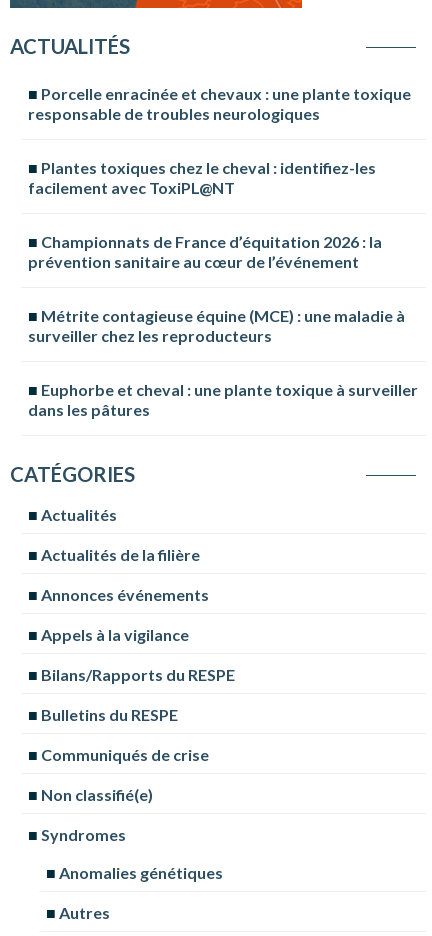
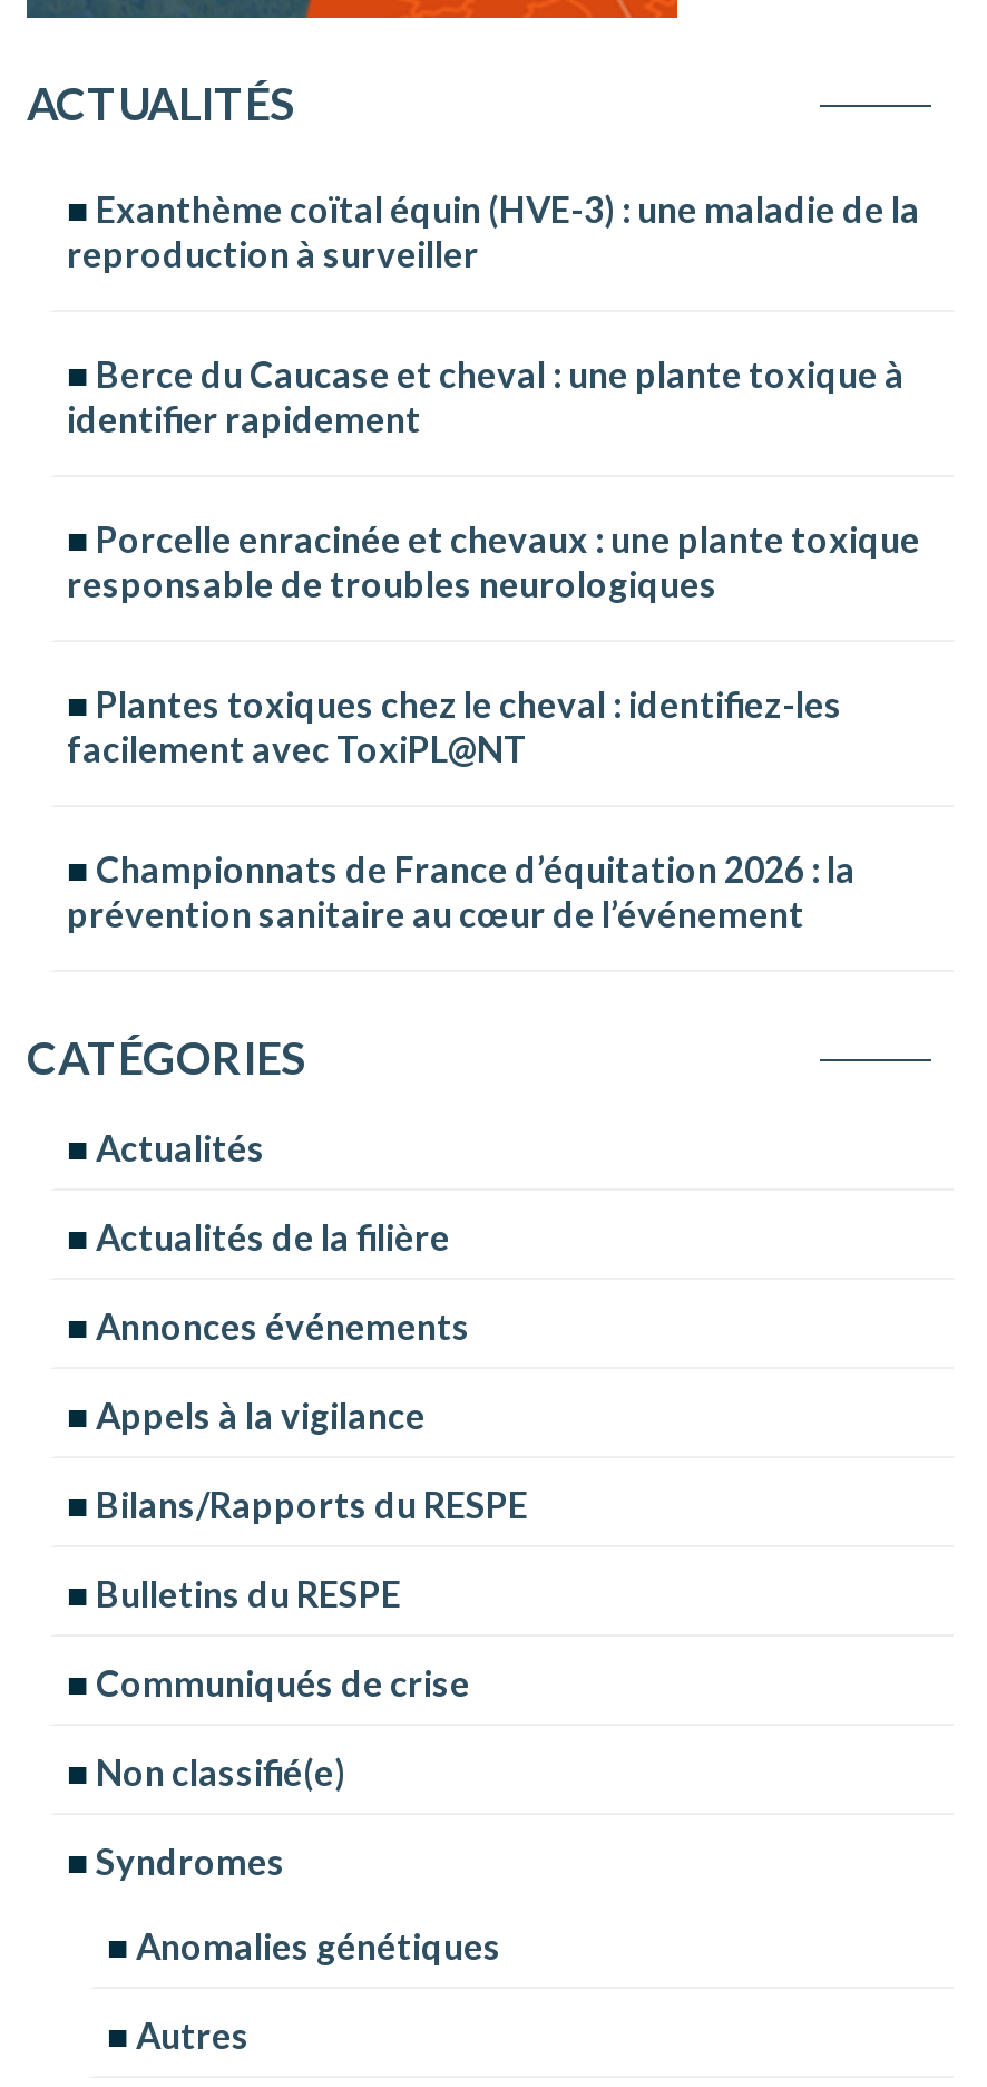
none -> [67,187,920,439] Exanthème coïtal équin (HVE-3) : une maladie de la | reproduction à surveiller | Berce du Caucase et cheval : une plante toxique à | identifier rapidement
moved [28,84,411,271] -> [67,517,920,934]: Porcelle enracinée et chevaux : une plante toxique | responsable de troubles neurologiques | Plantes toxiques chez le cheval : identifiez-les | facilement avec ToxiPL@NT | Championnats de France d’équitation 2026 : la | prévention sanitaire au cœur de l’événement
[28,306,418,419] Métrite contagieuse équine (MCE) : une maladie à | surveiller chez les reproducteurs | Euphorbe et cheval : une plante toxique à surveiller | dans les pâtures -> none

